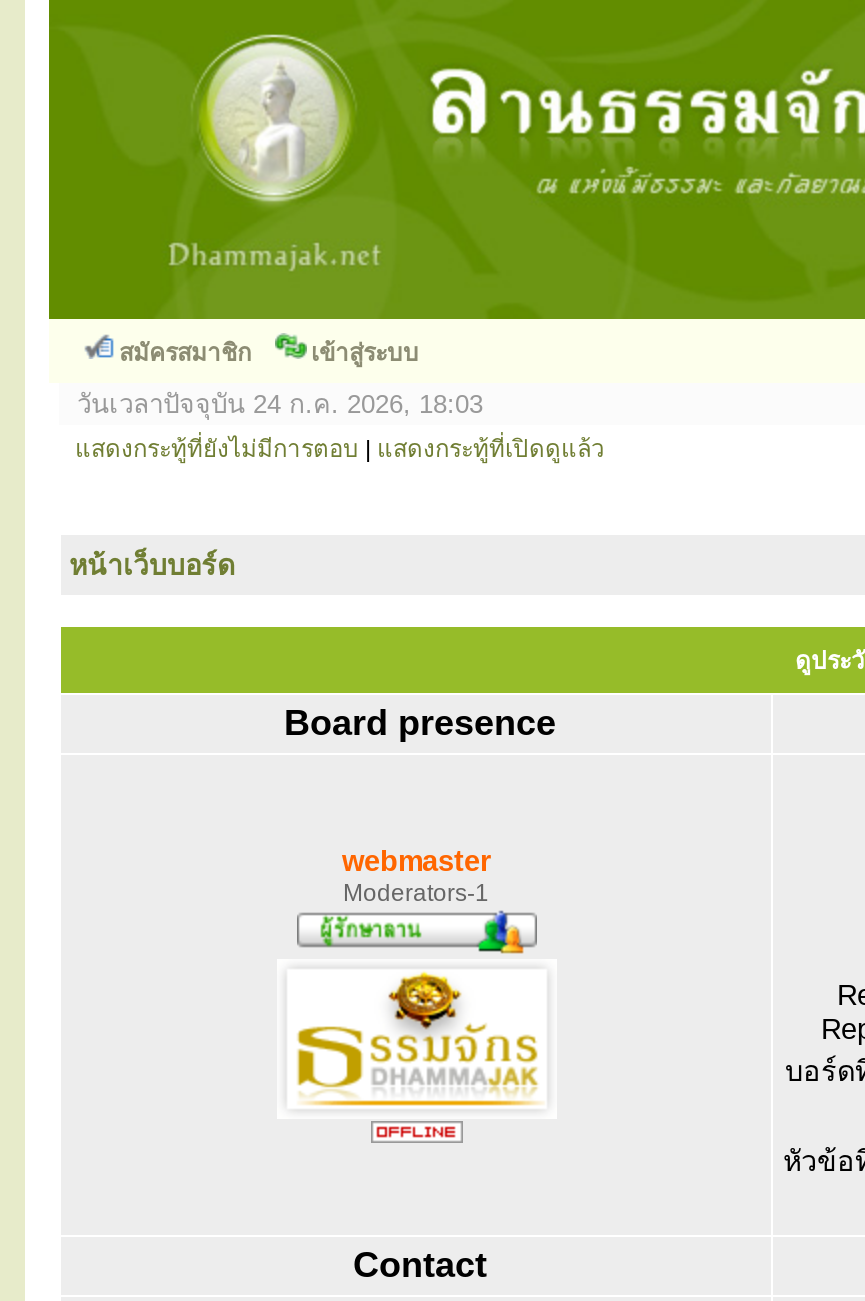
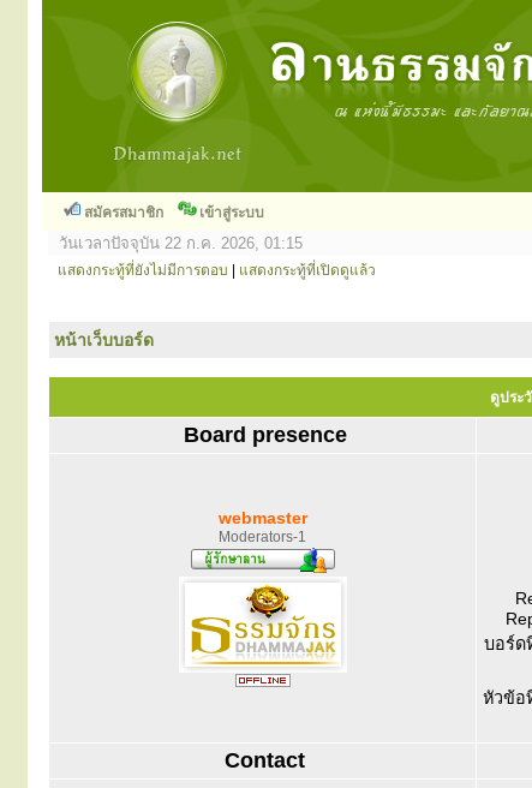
[77,389,499,419] วันเวลาปัจจุบัน 24 ก.ค. 2026, 18:03 -> [59,234,312,252] วันเวลาปัจจุบัน 22 ก.ค. 2026, 01:15

